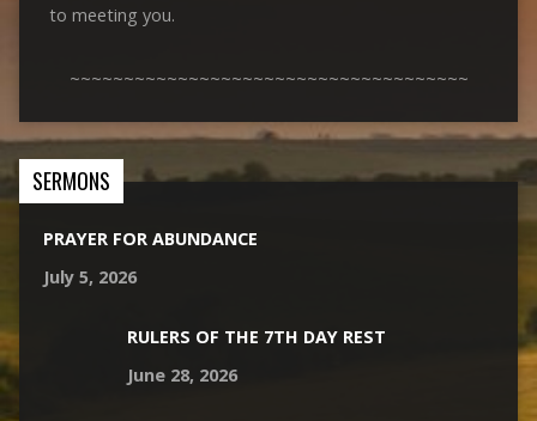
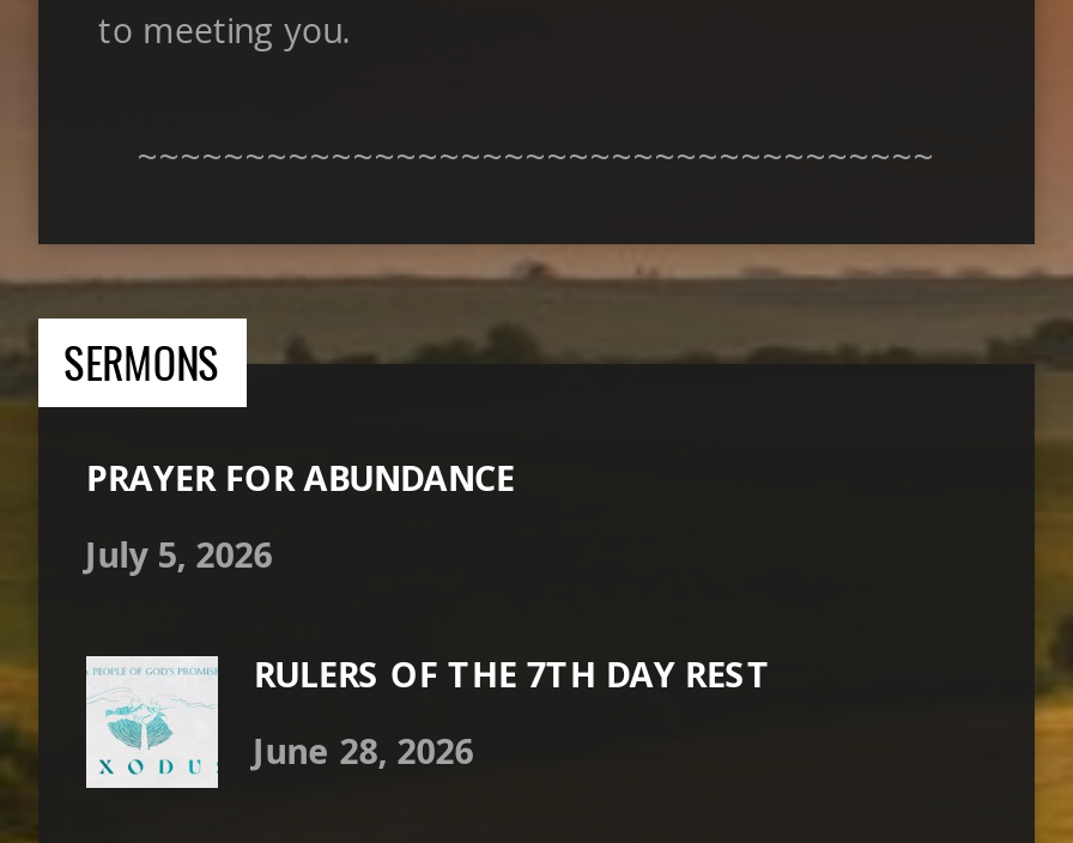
none -> [84,654,220,790] [image]

